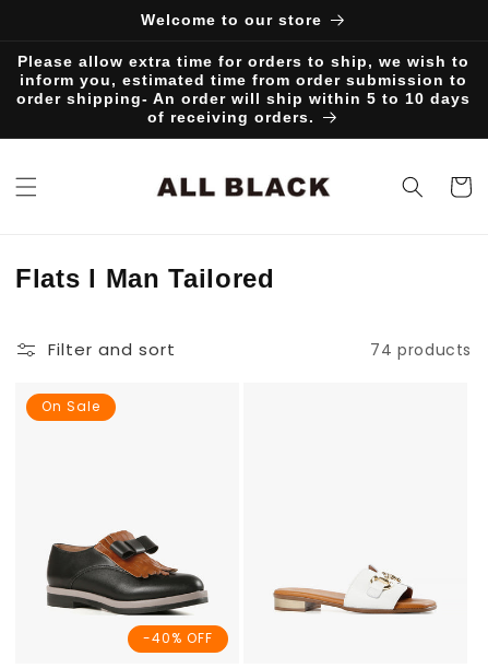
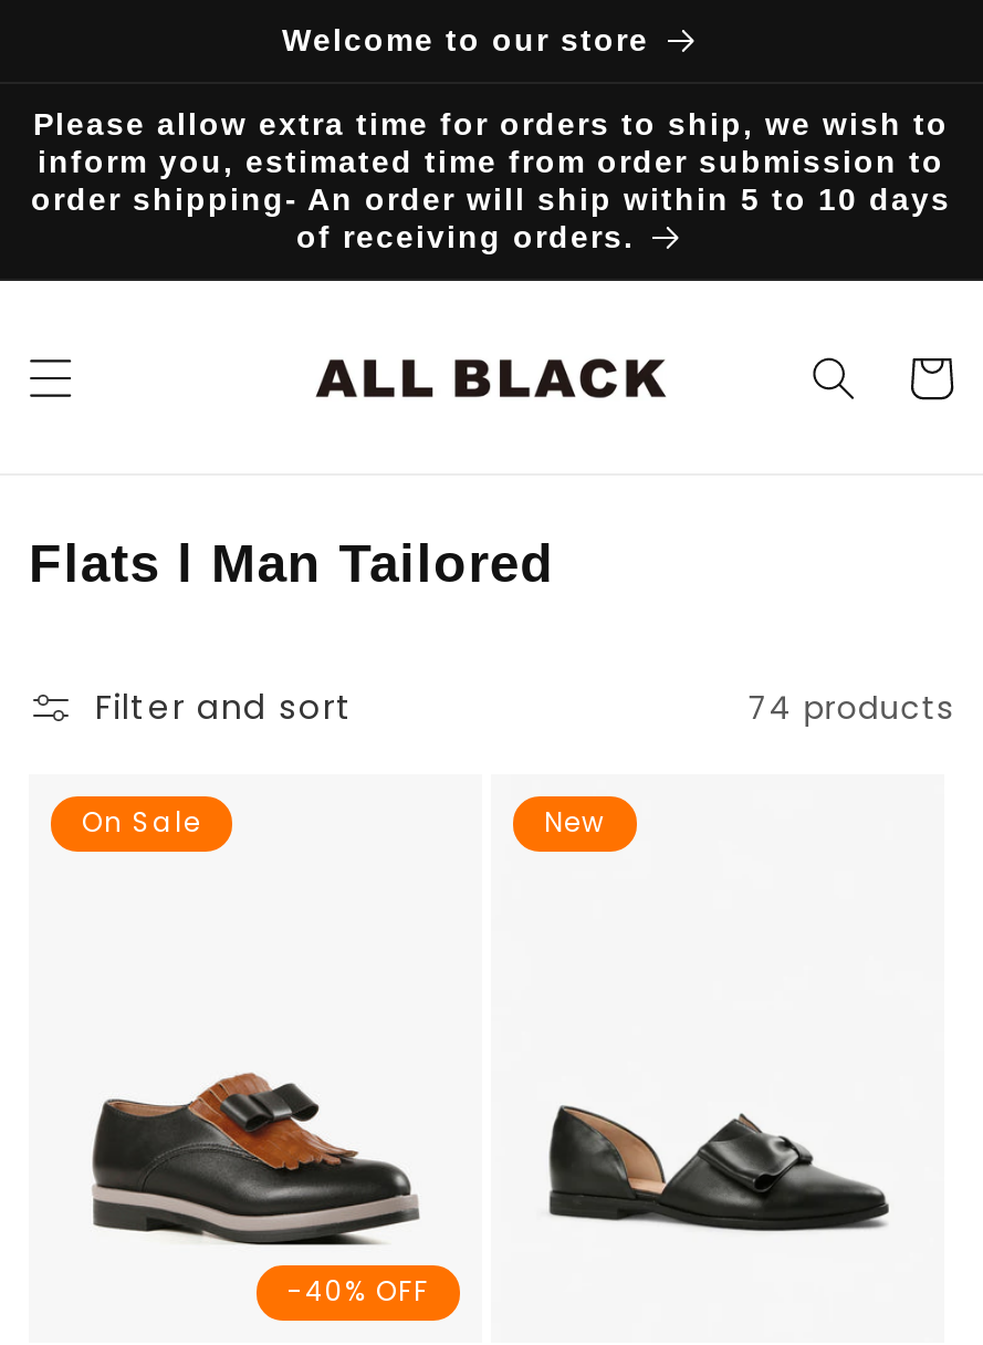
none -> [544,804,606,842] New
[272,547,440,616] [image] -> [546,1104,891,1243] [image]

